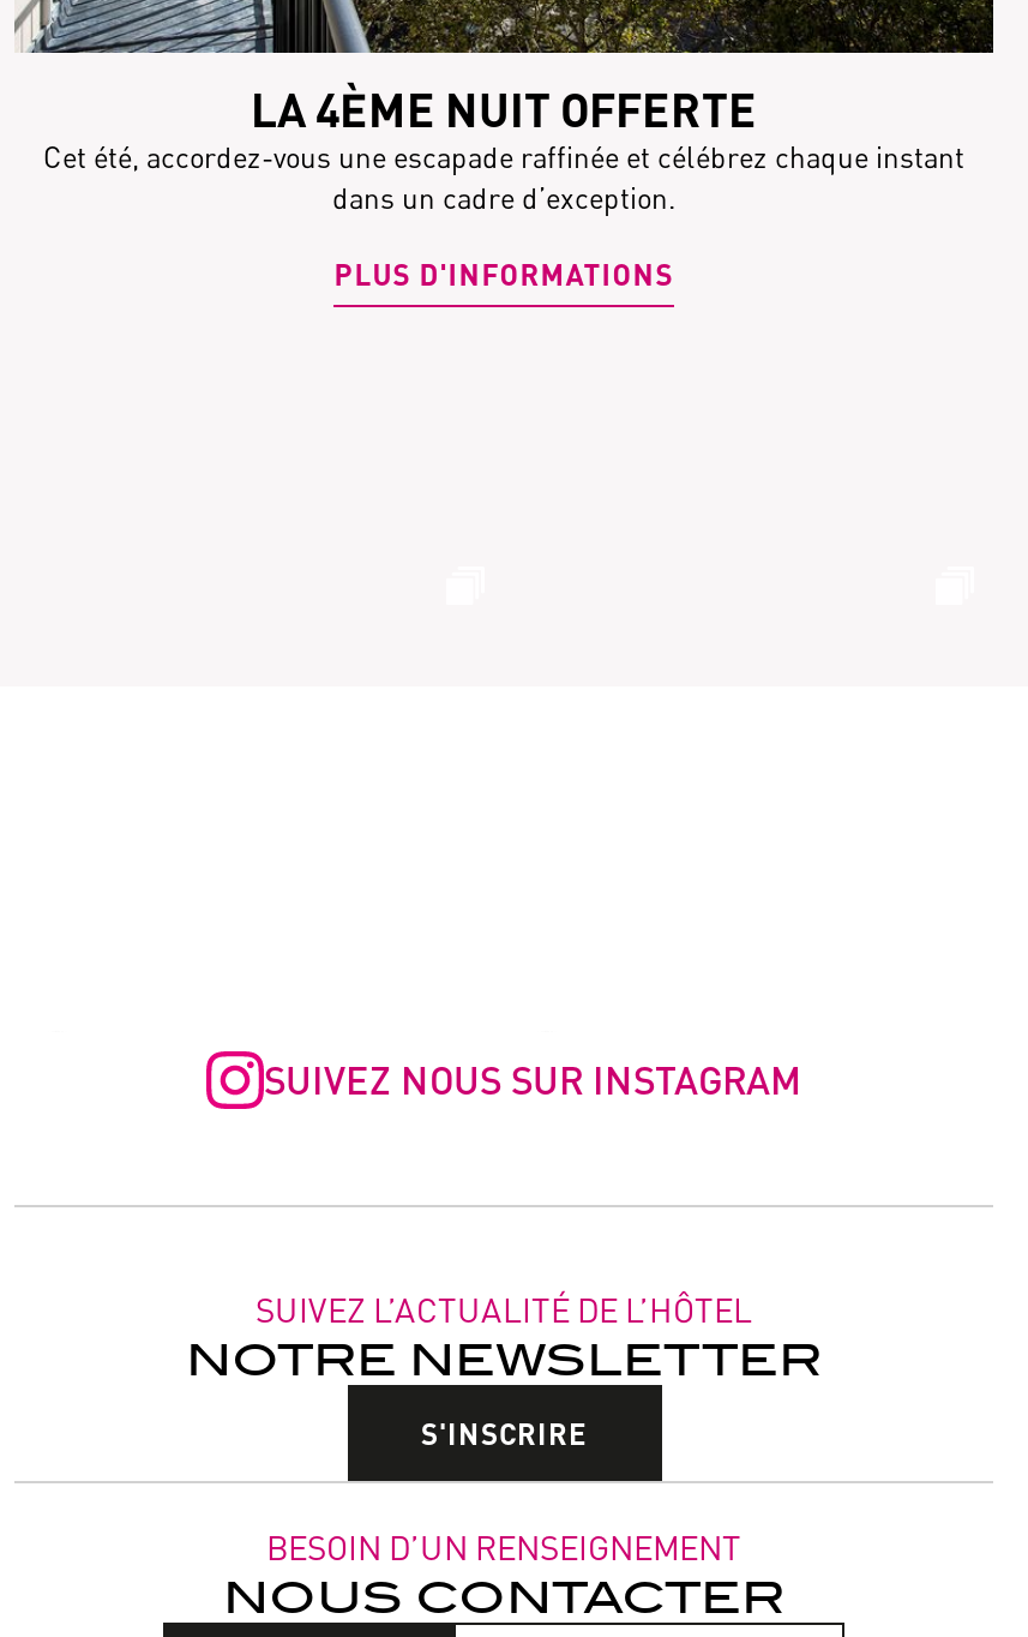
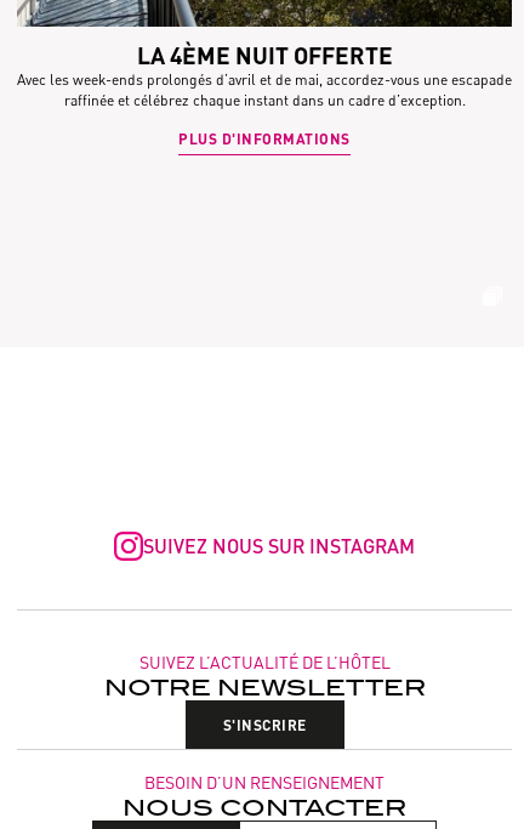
[43,139,964,216] Cet été, accordez-vous une escapade raffinée et célébrez chaque instant | dans un cadre d’exception. -> [17,70,512,109] Avec les week-ends prolongés d’avril et de mai, accordez-vous une escapade | raffinée et célébrez chaque instant dans un cadre d’exception.

